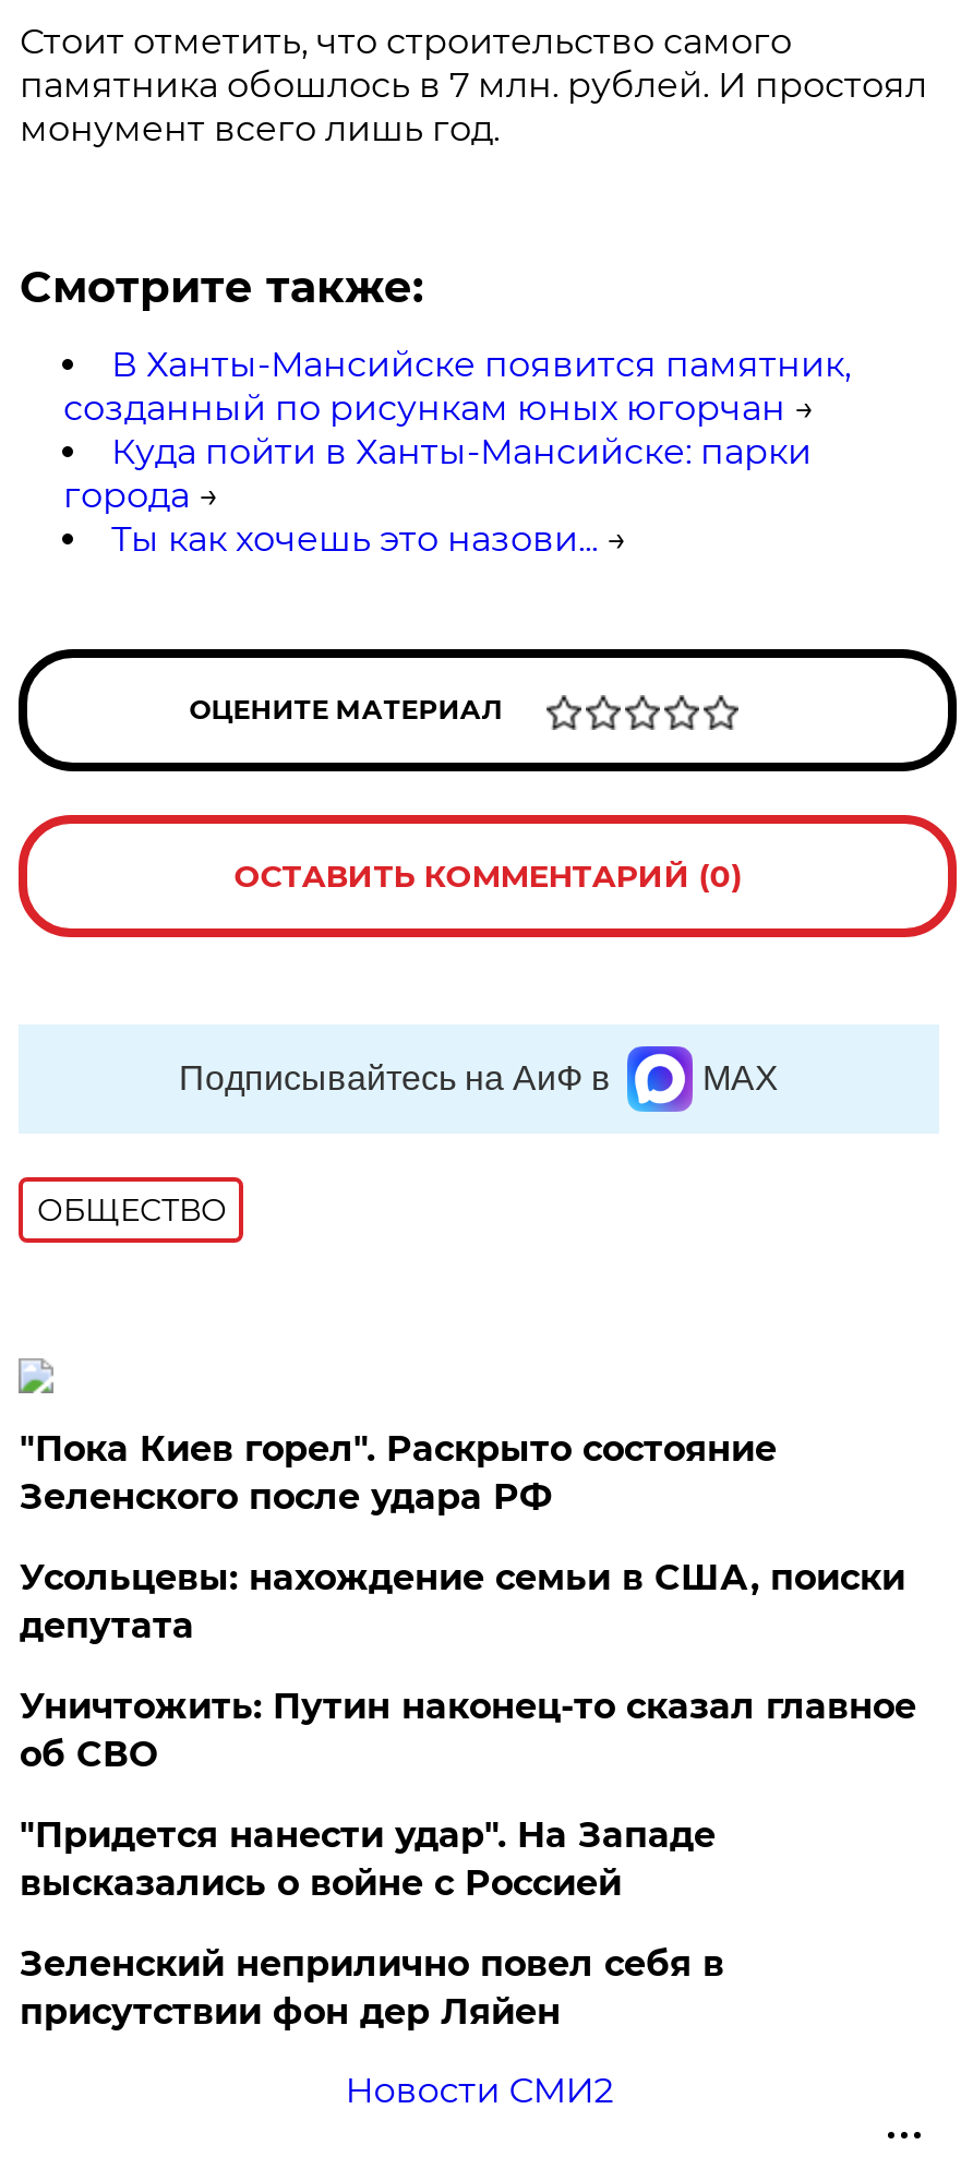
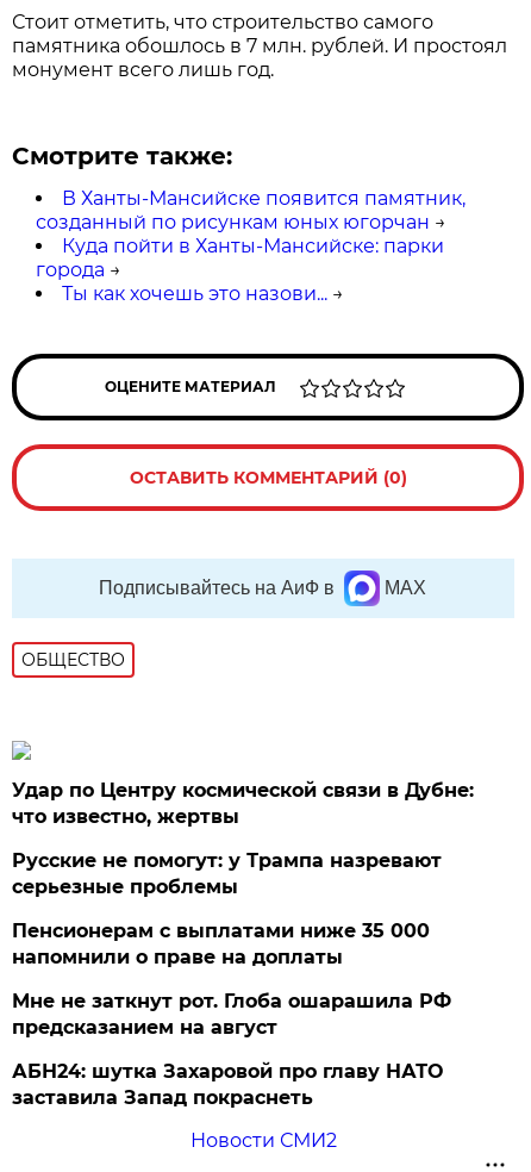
[19,1429,776,1518] "Пока Киев горел". Раскрыто состояние | Зеленского после удара РФ -> [12,779,474,828] Удар по Центру космической связи в Дубне: | что известно, жертвы
[19,1557,905,1647] Усольцевы: нахождение семьи в США, поиски | депутата -> [12,849,442,898] Русские не помогут: у Трампа назревают | серьезные проблемы
[19,1686,916,1776] Уничтожить: Путин наконец-то сказал главное | об СВО -> [12,920,430,969] Пенсионерам с выплатами ниже 35 000 | напомнили о праве на доплаты
[19,1815,715,1904] "Придется нанести удар". На Западе | высказались о войне с Россией -> [12,990,452,1039] Мне не заткнут рот. Глоба ошарашила РФ | предсказанием на август
[19,1944,724,2033] Зеленский неприлично повел cебя в | присутствии фон дер Ляйен -> [12,1060,443,1109] АБН24: шутка Захаровой про главу НАТО | заставила Запад покраснеть

